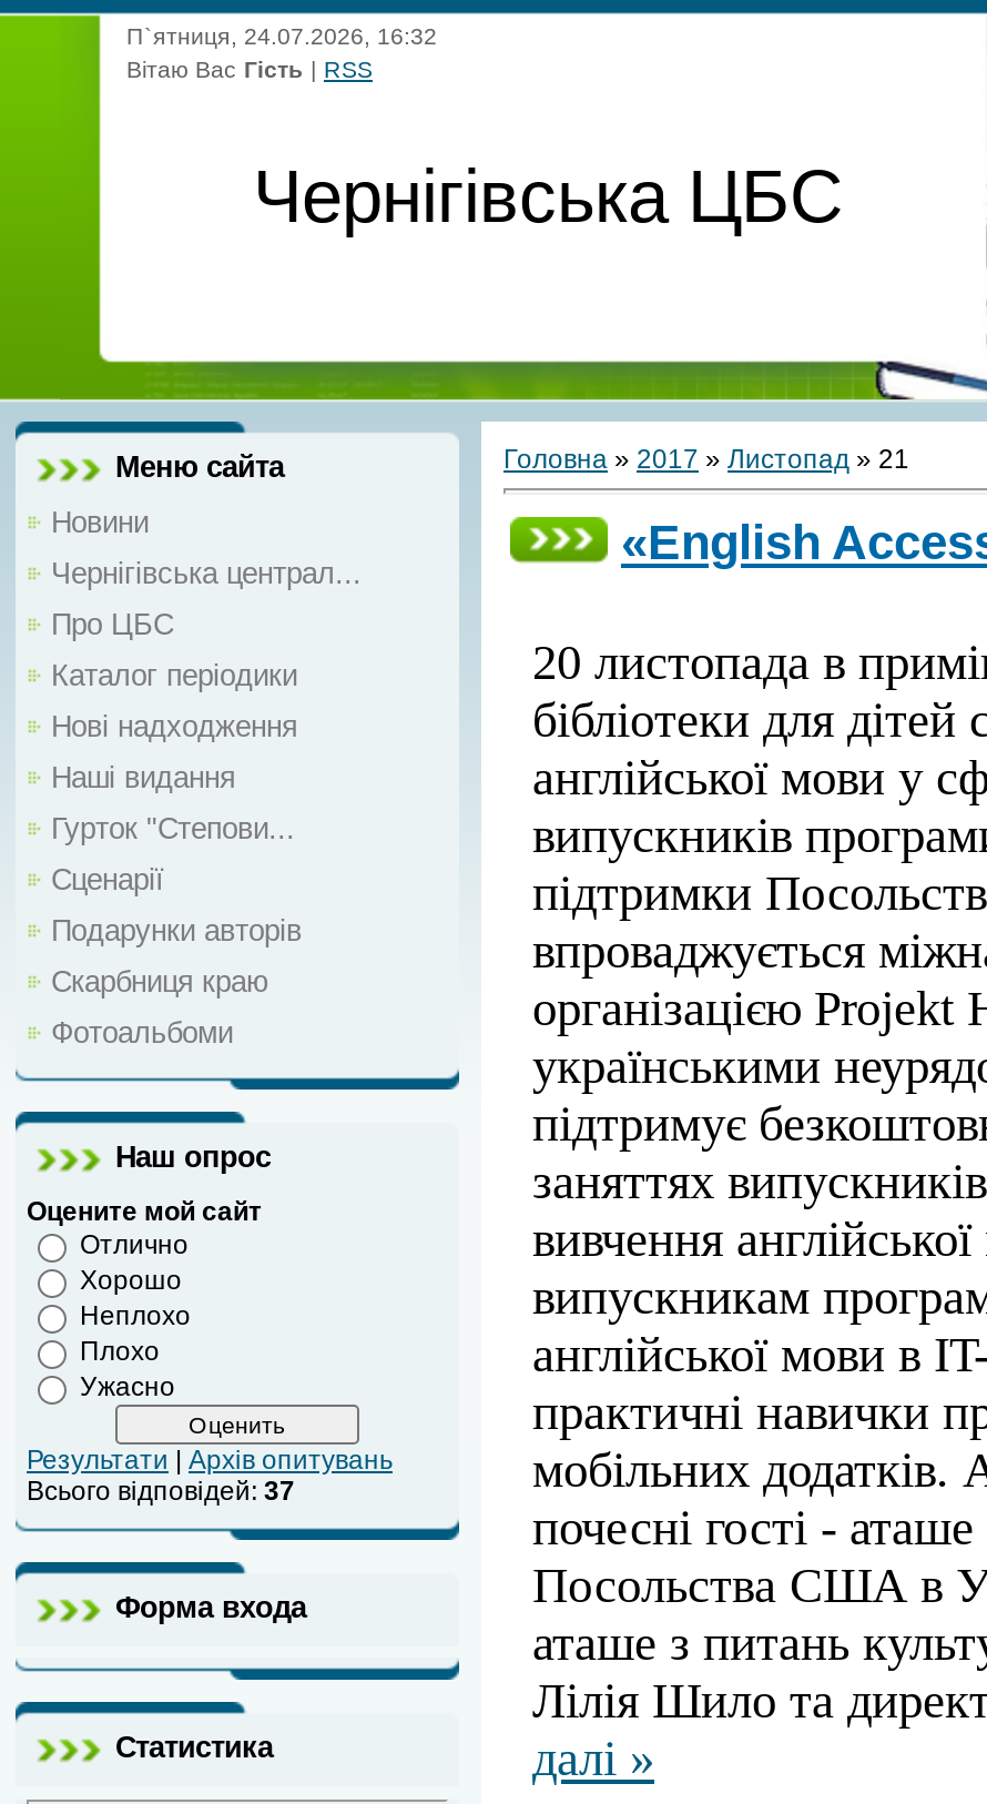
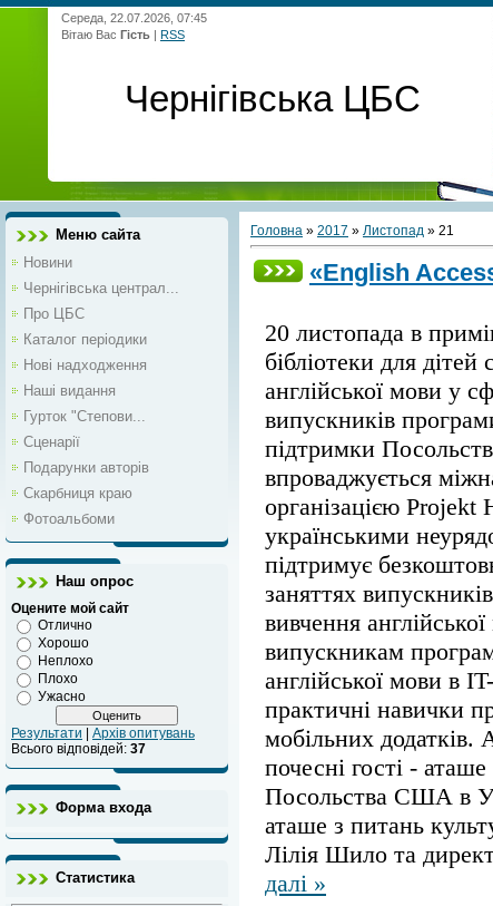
[126,22,437,49] П`ятниця, 24.07.2026, 16:32 -> [61,11,207,25] Середа, 22.07.2026, 07:45

